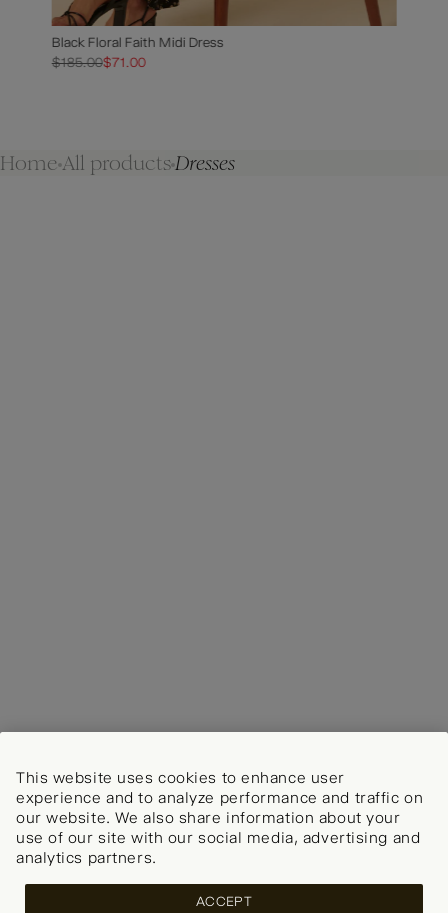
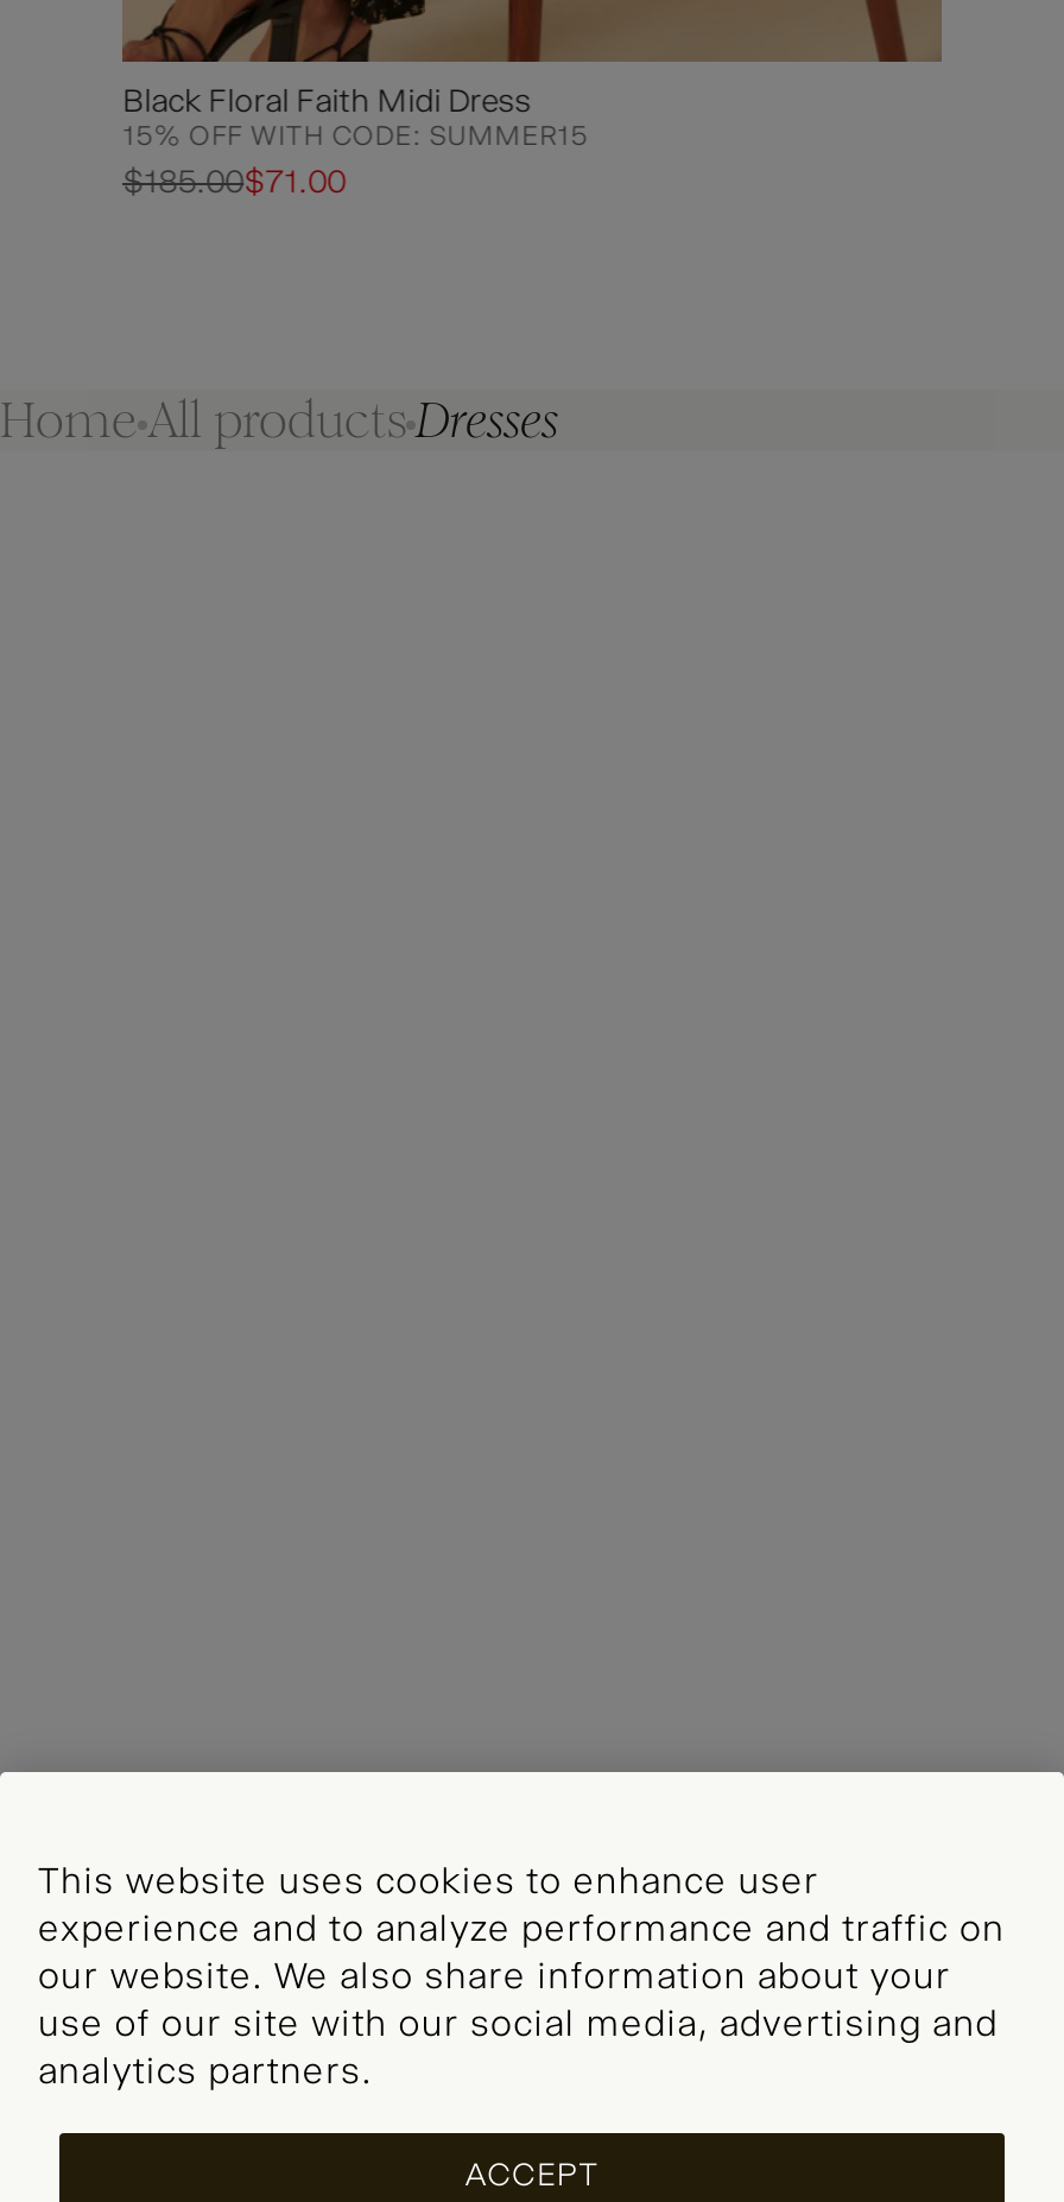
none -> [123,118,588,152] 15% OFF WITH CODE: SUMMER15

